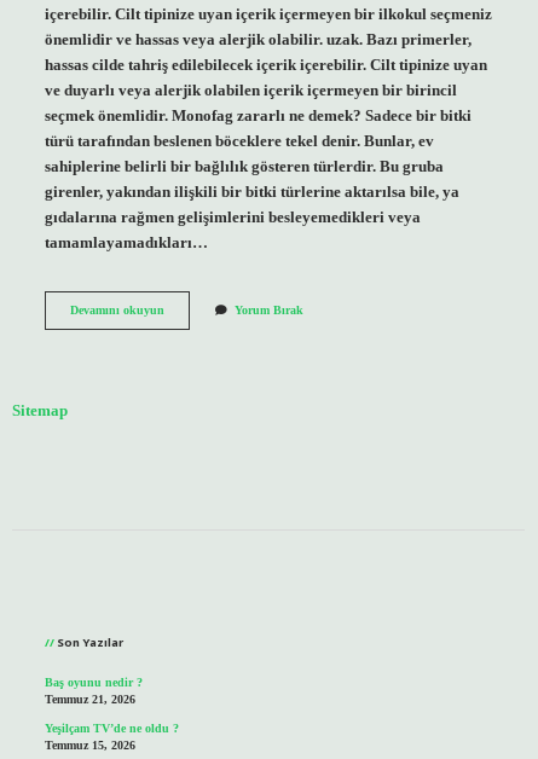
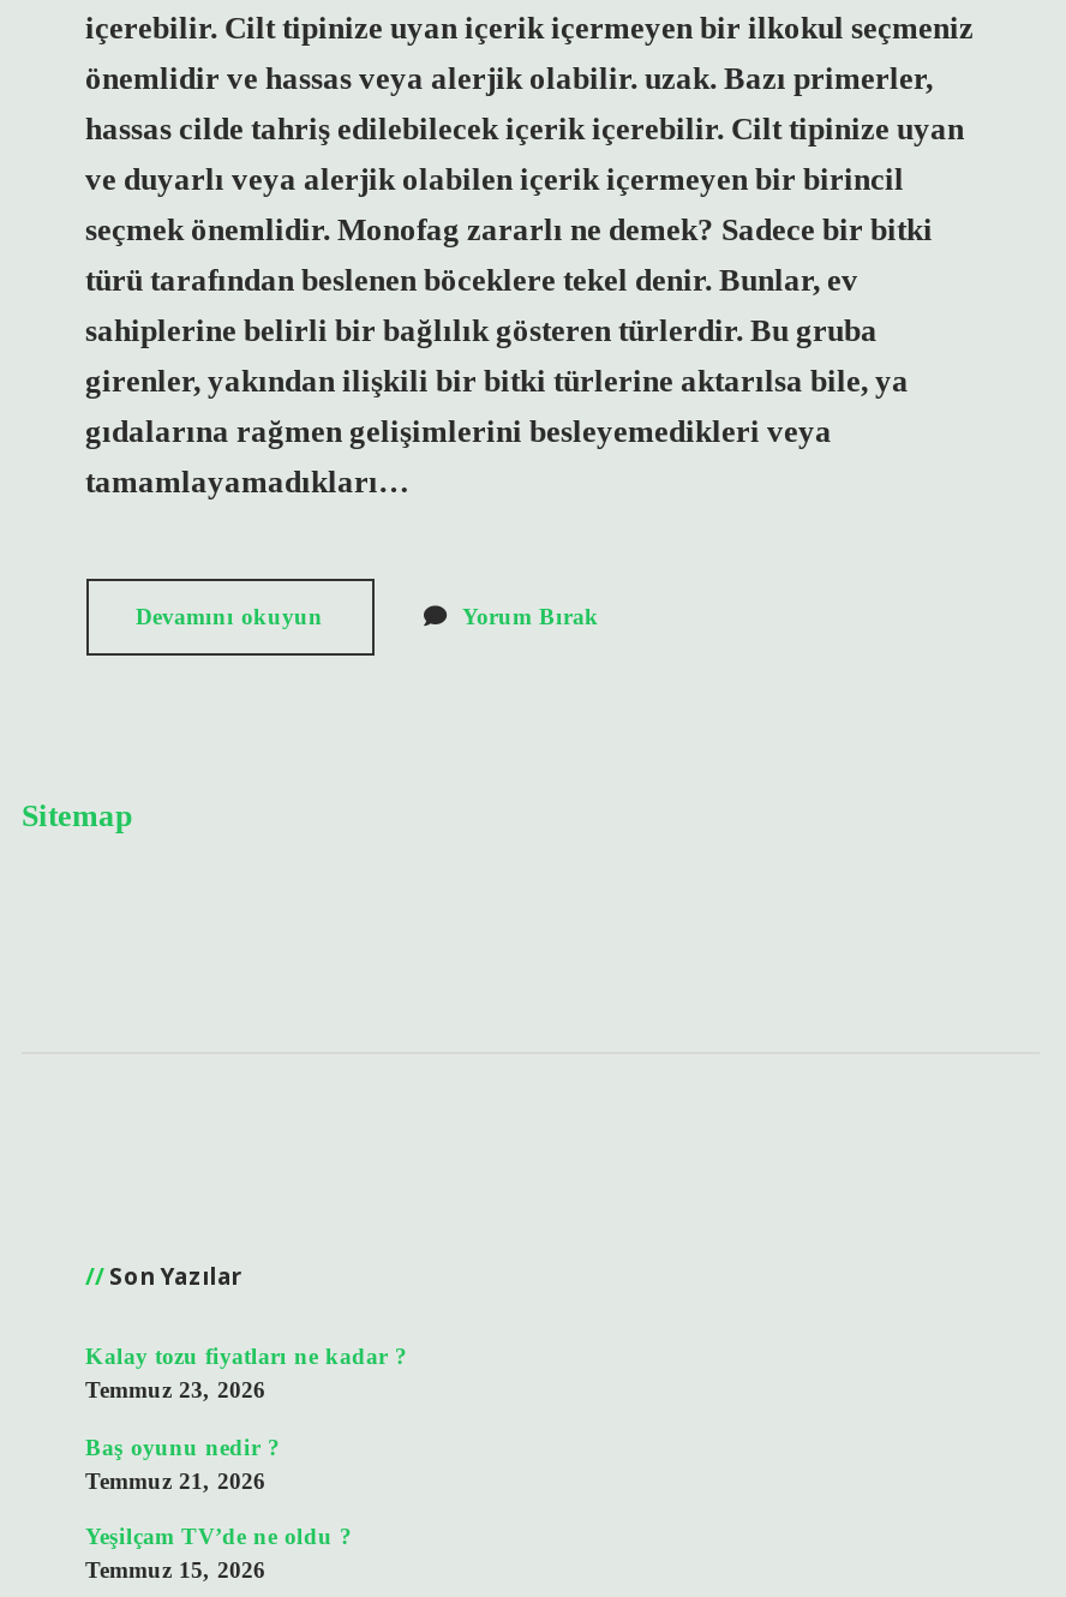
none -> [85,1343,407,1403] Kalay tozu fiyatları ne kadar ? | Temmuz 23, 2026

